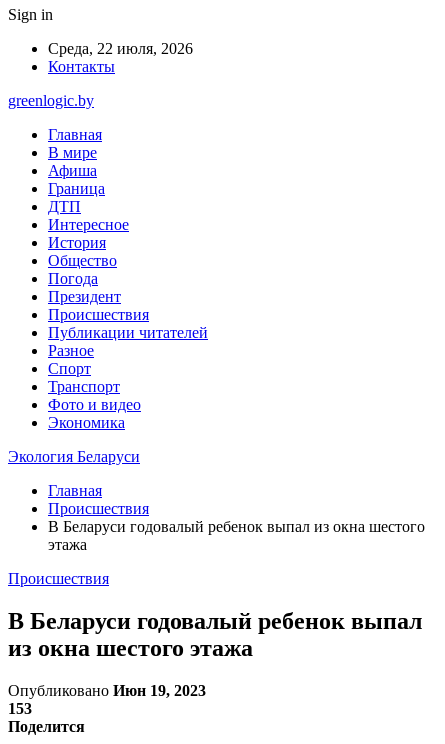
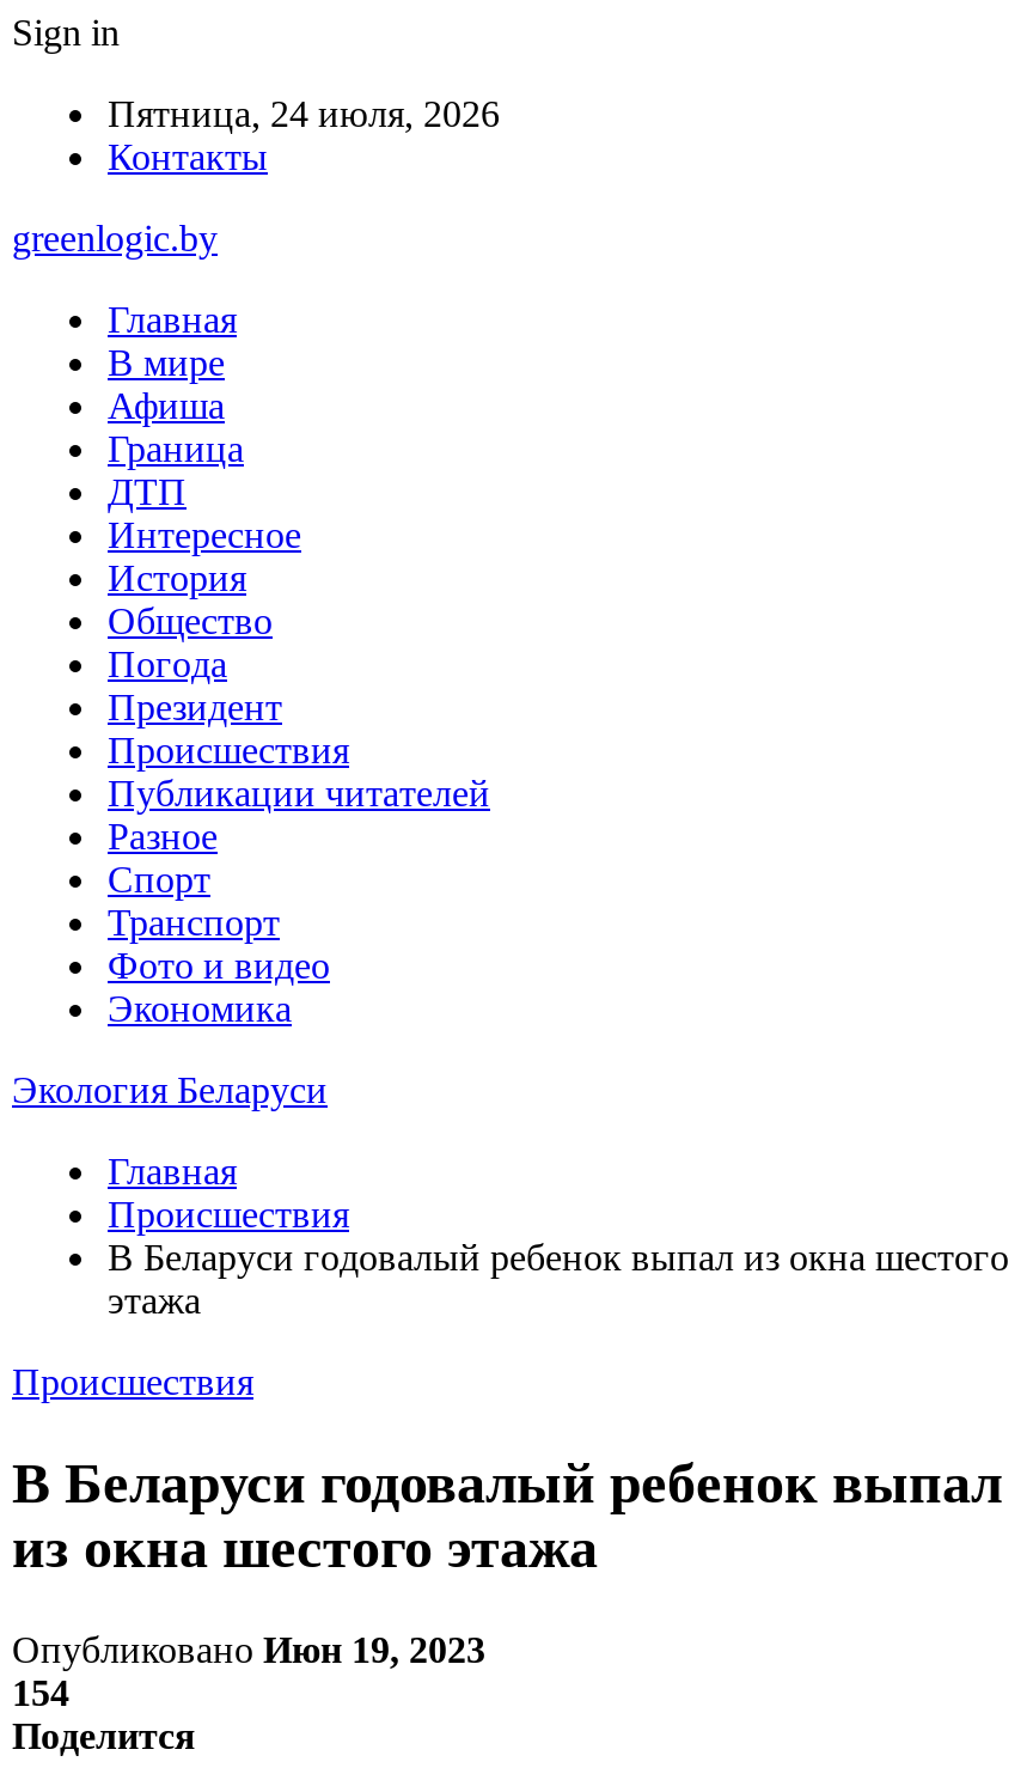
[48,40,193,57] Среда, 22 июля, 2026 -> [108,93,500,134] Пятница, 24 июля, 2026
[8,700,32,717] 153 -> [12,1672,69,1713] 154

